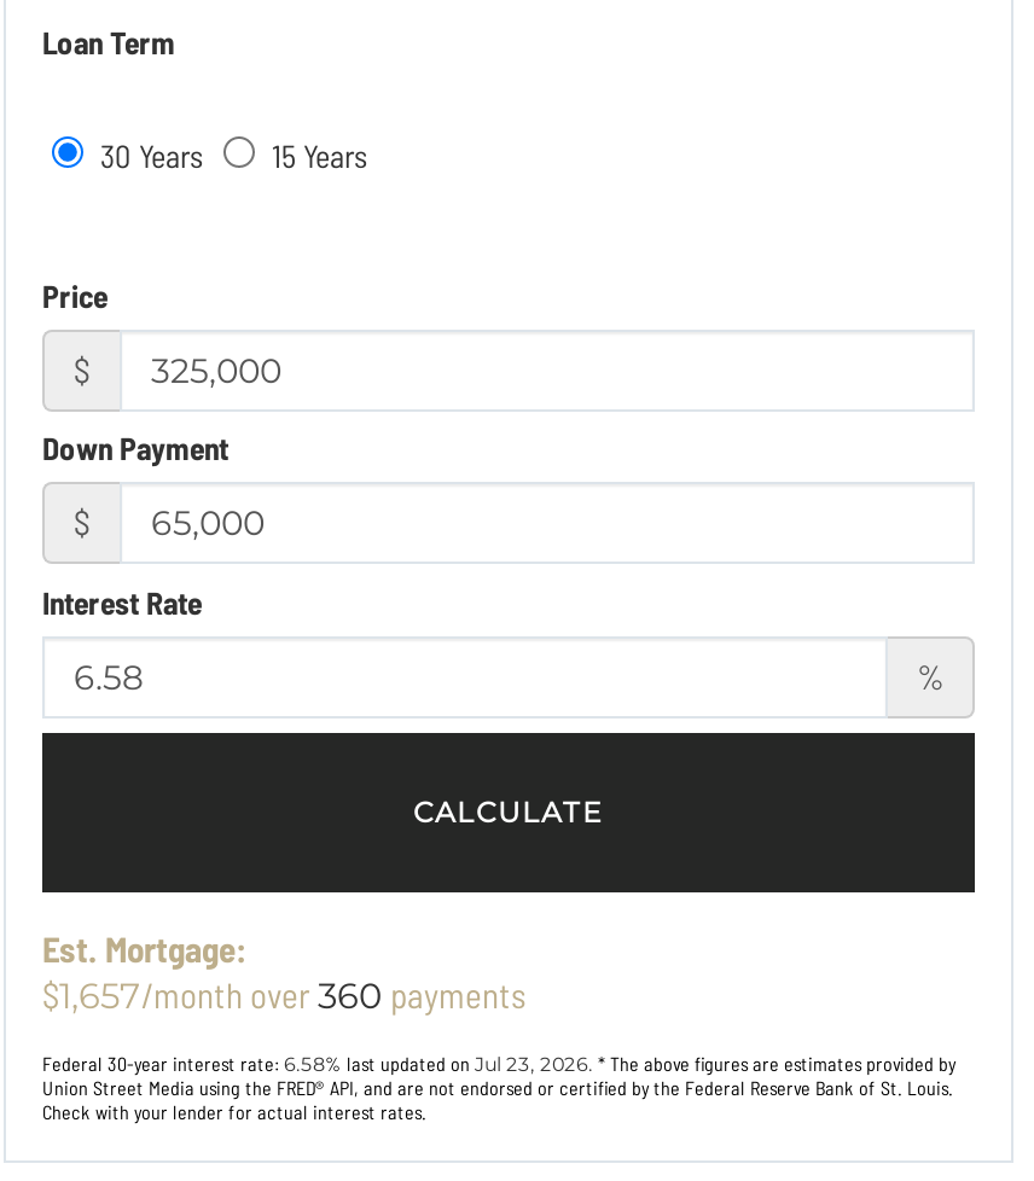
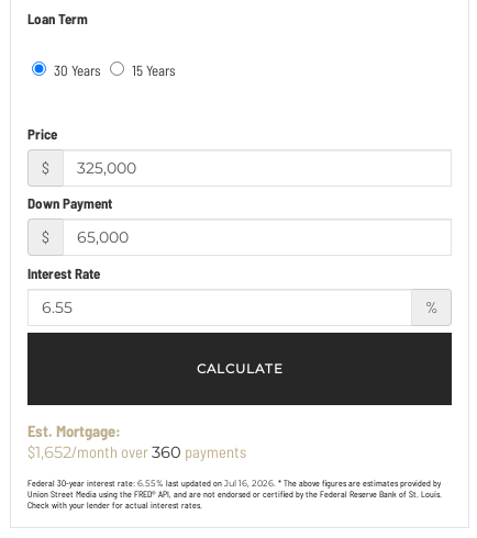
[42,972,525,1018] $1,657/month over 360 payments -> [27,441,246,462] $1,652/month over 360 payments
[42,1052,955,1076] Federal 30-year interest rate: 6.58% last updated on Jul 23, 2026. * The above figures are estimates provided by -> [27,478,441,489] Federal 30-year interest rate: 6.55% last updated on Jul 16, 2026. * The above figures are estimates provided by

